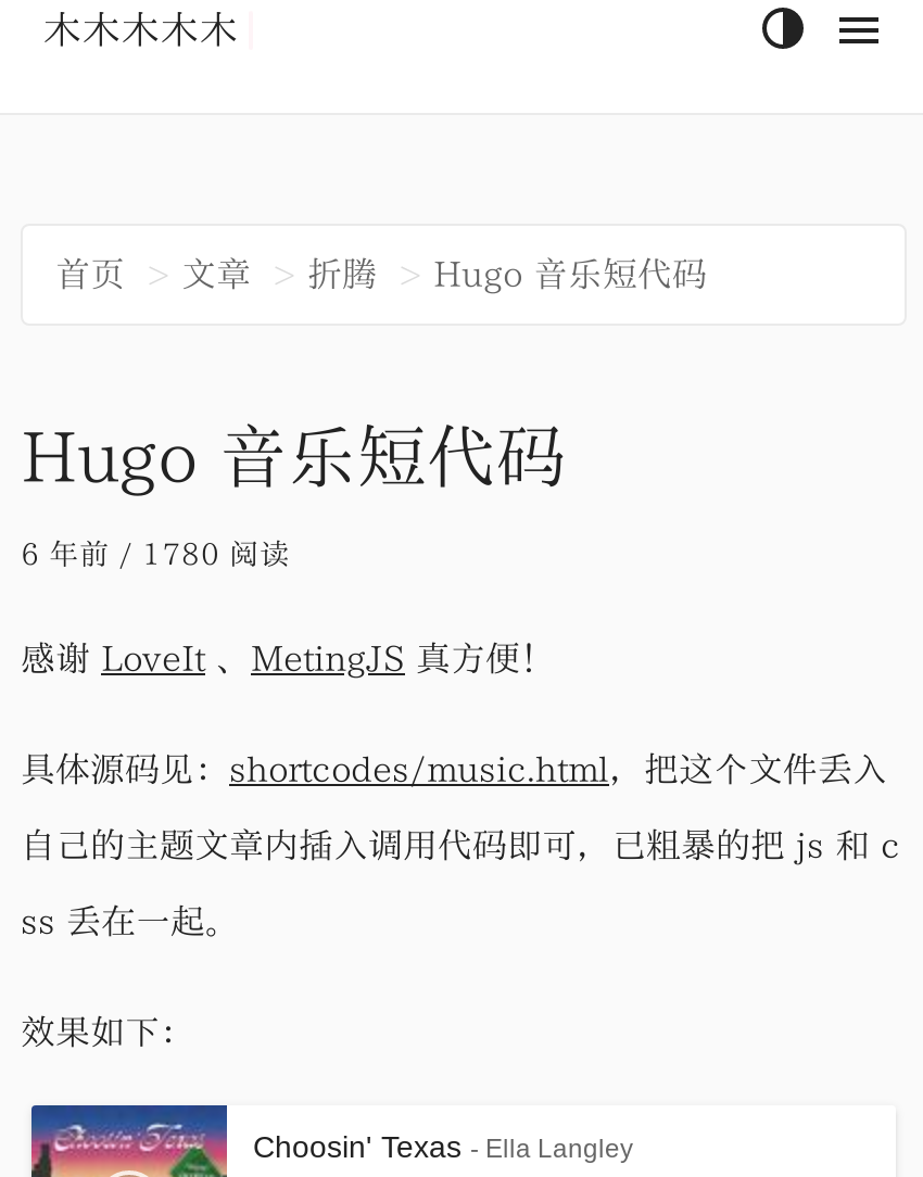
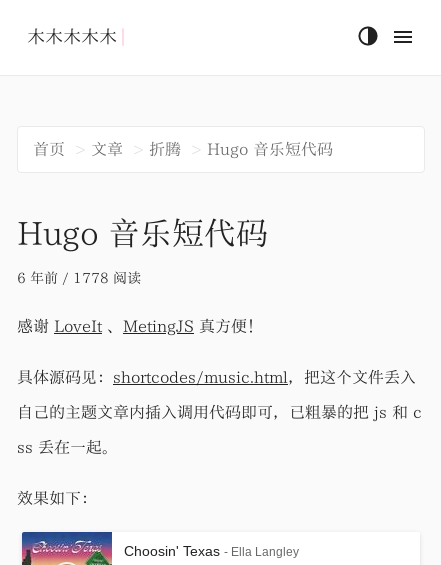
[21,539,290,569] 6 年前/ 1780阅读 -> [17,271,141,285] 6 年前/ 1778阅读

